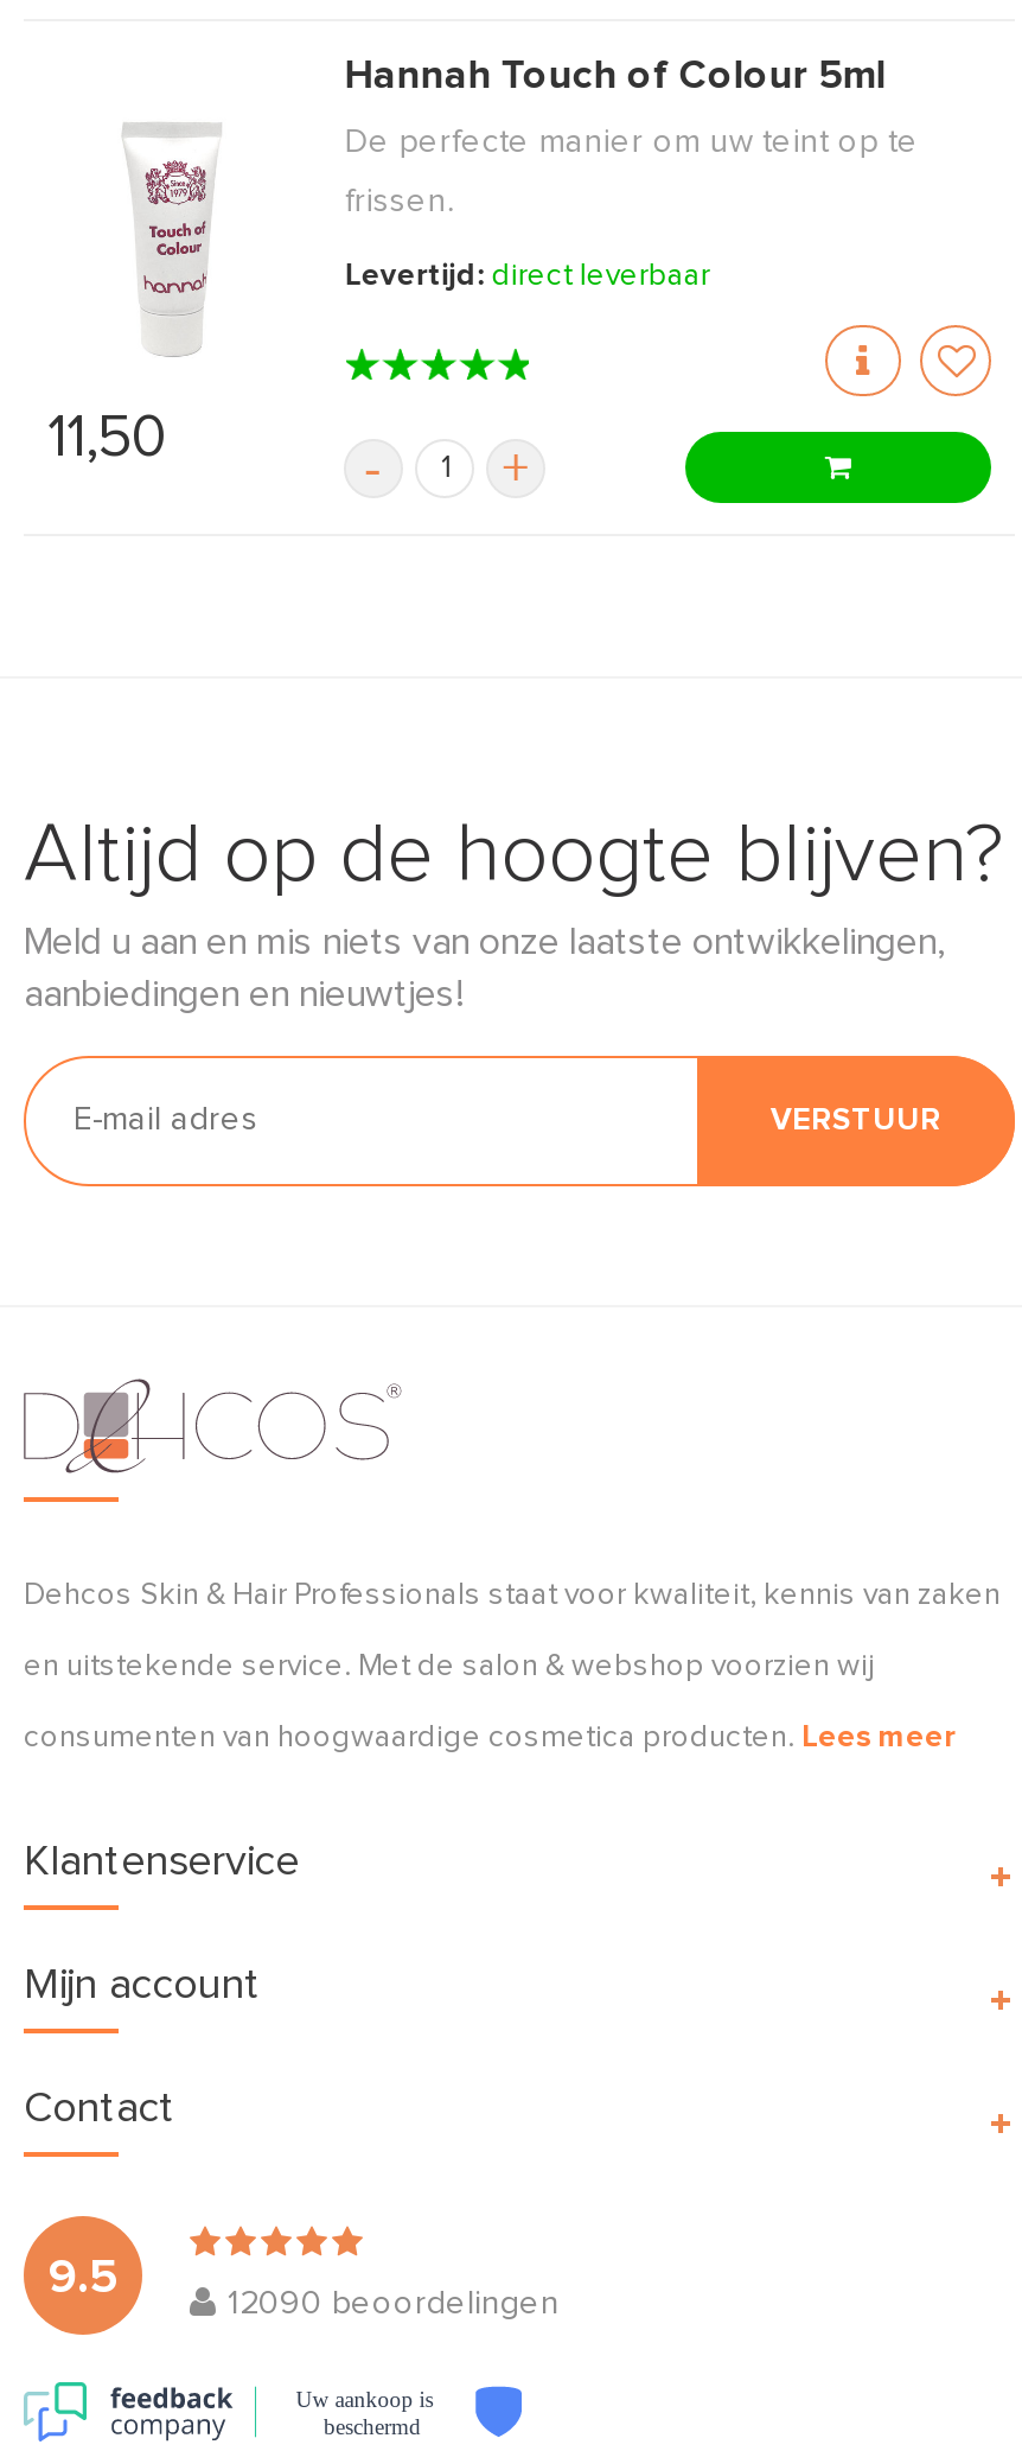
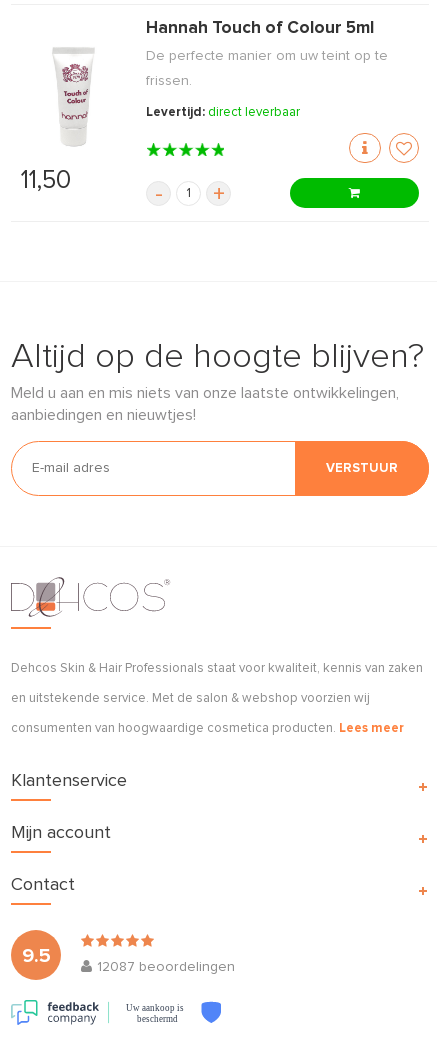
[228,2287,560,2320] 12090 beoordelingen -> [97,960,235,974] 12087 beoordelingen

